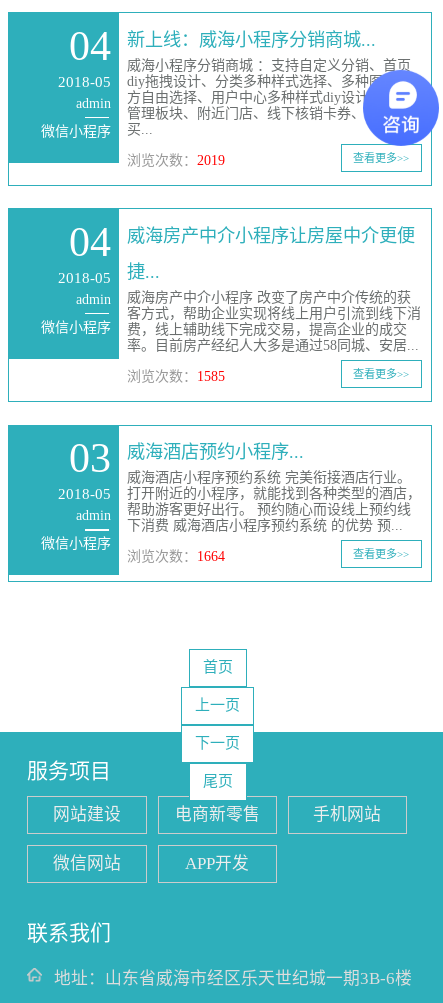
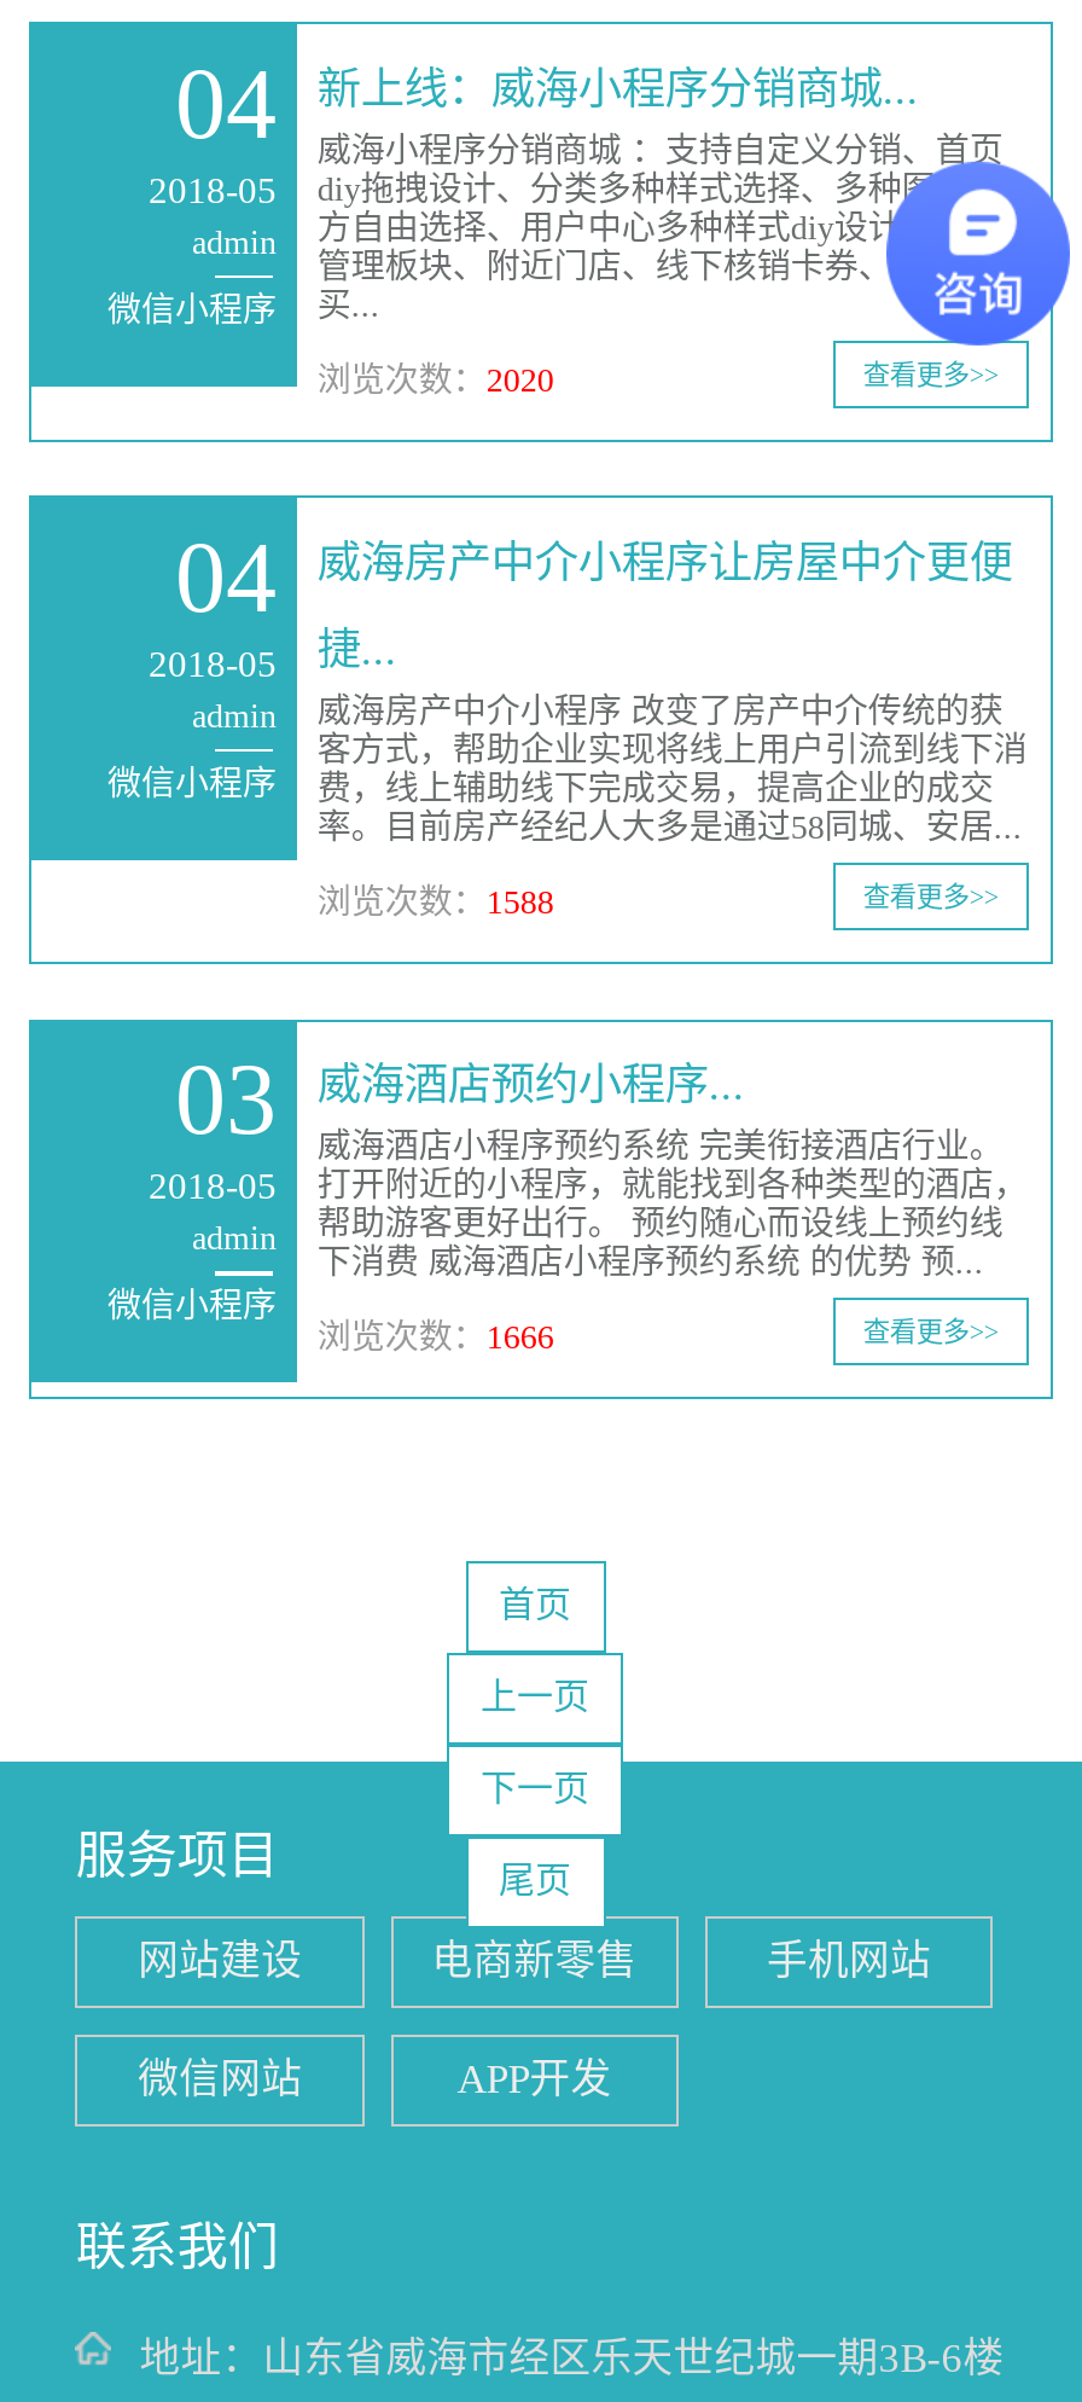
[127,153,225,168] 浏览次数：2019 -> [317,362,554,398] 浏览次数：2020
[127,369,225,384] 浏览次数：1585 -> [317,884,554,920] 浏览次数：1588
[127,549,225,564] 浏览次数：1664 -> [317,1319,554,1355] 浏览次数：1666

